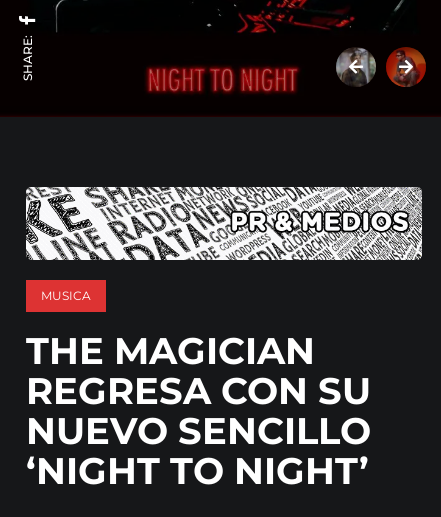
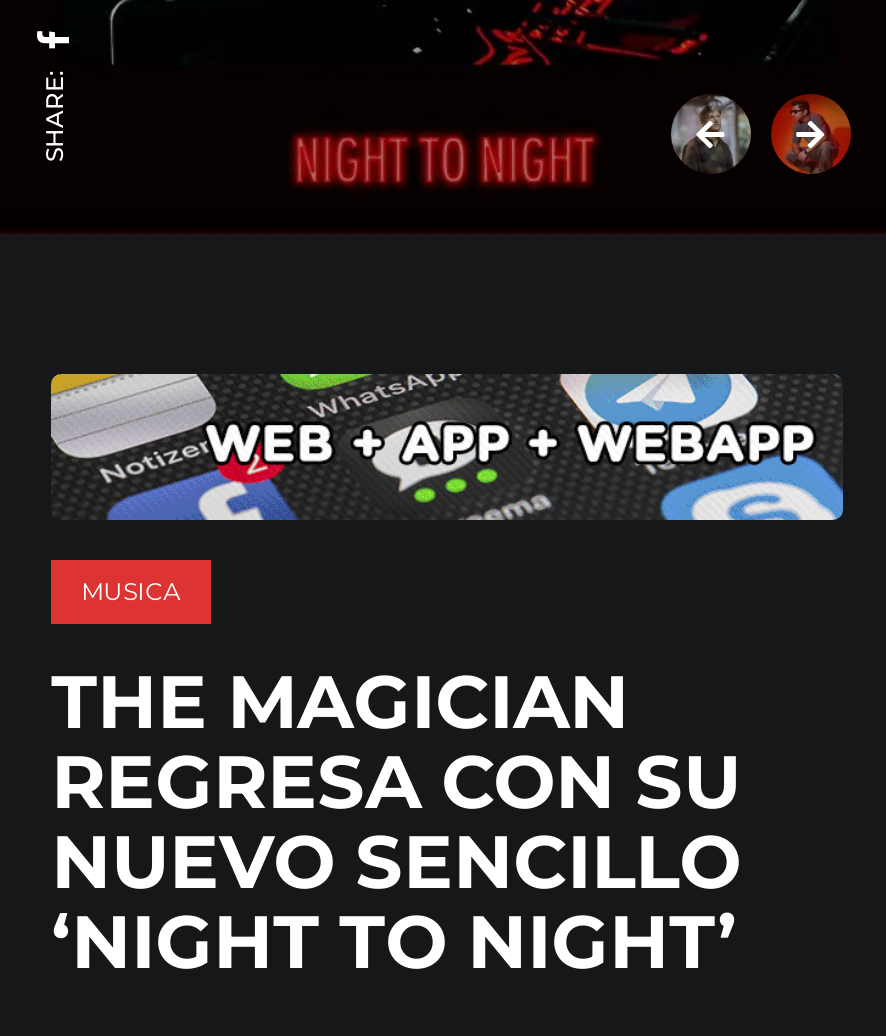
[25,186,423,261] [image] -> [49,372,845,522] [image]

